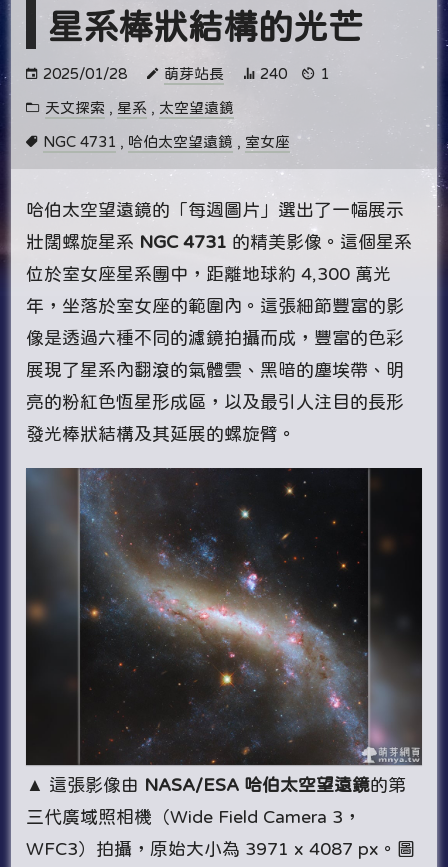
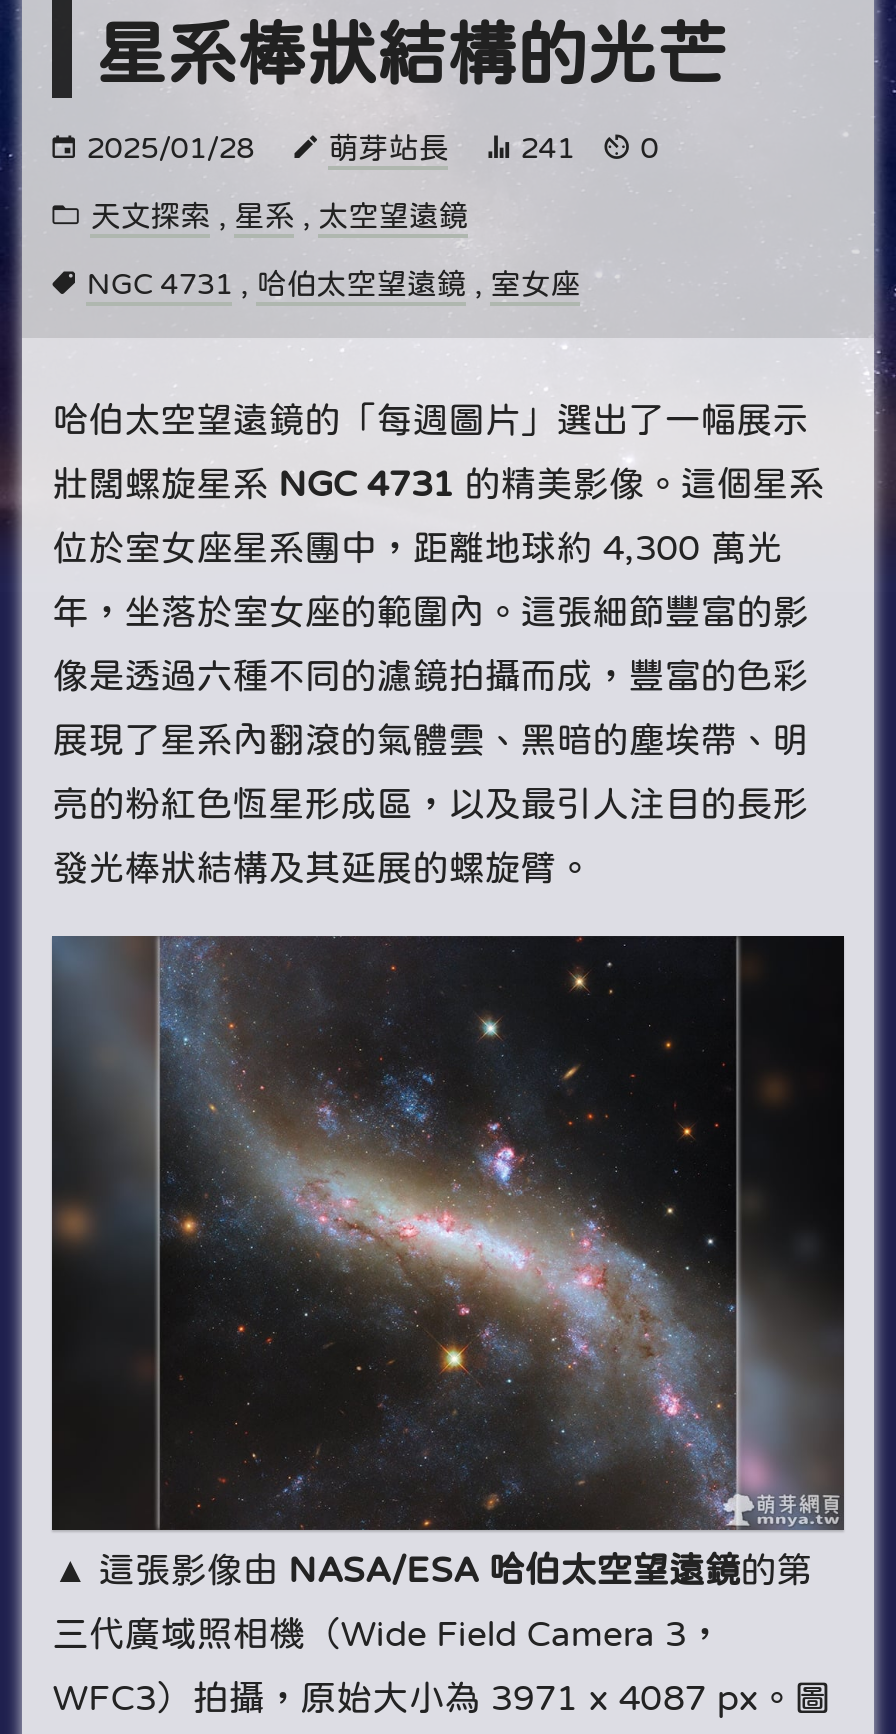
[256,66,287,81] 240 -> [512,132,574,162] 241
[316,66,329,81] 1 -> [632,132,658,162] 0

